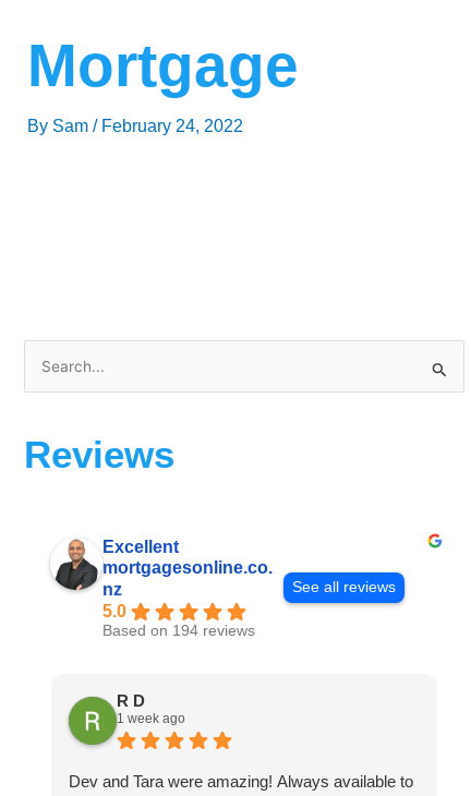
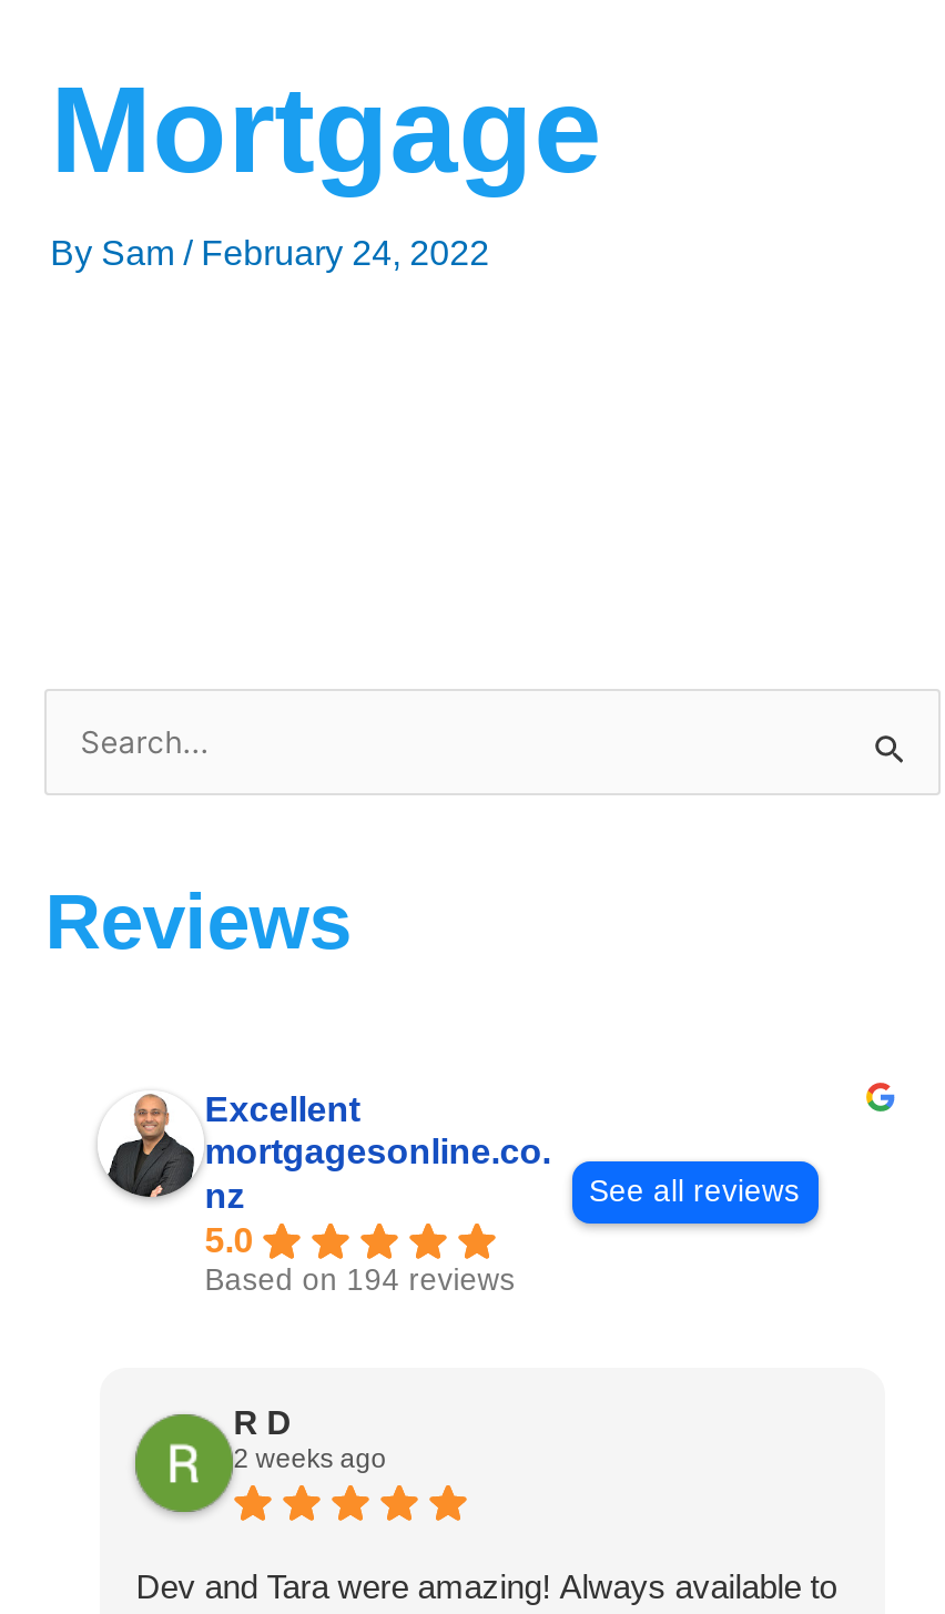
[117,710,186,726] 1 week ago -> [234,1442,387,1473] 2 weeks ago

